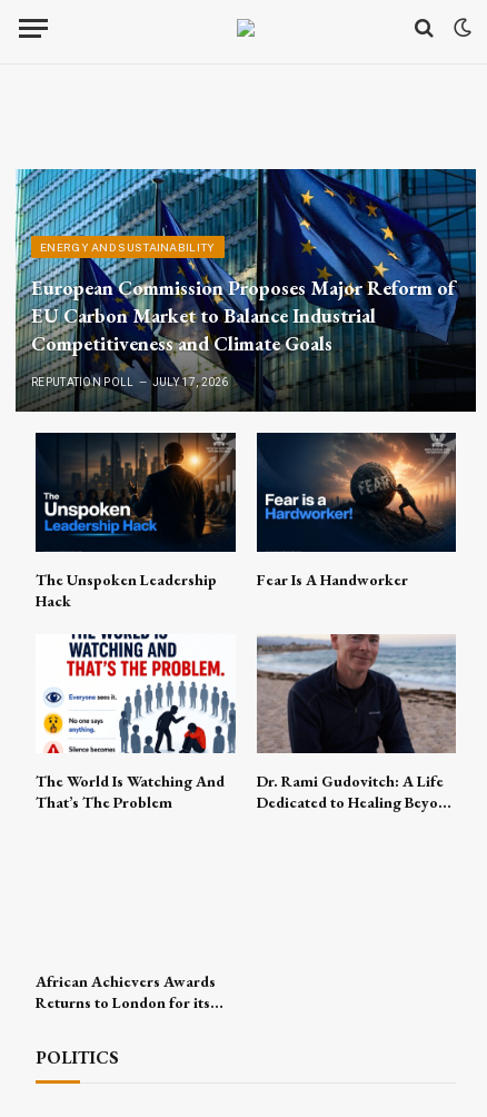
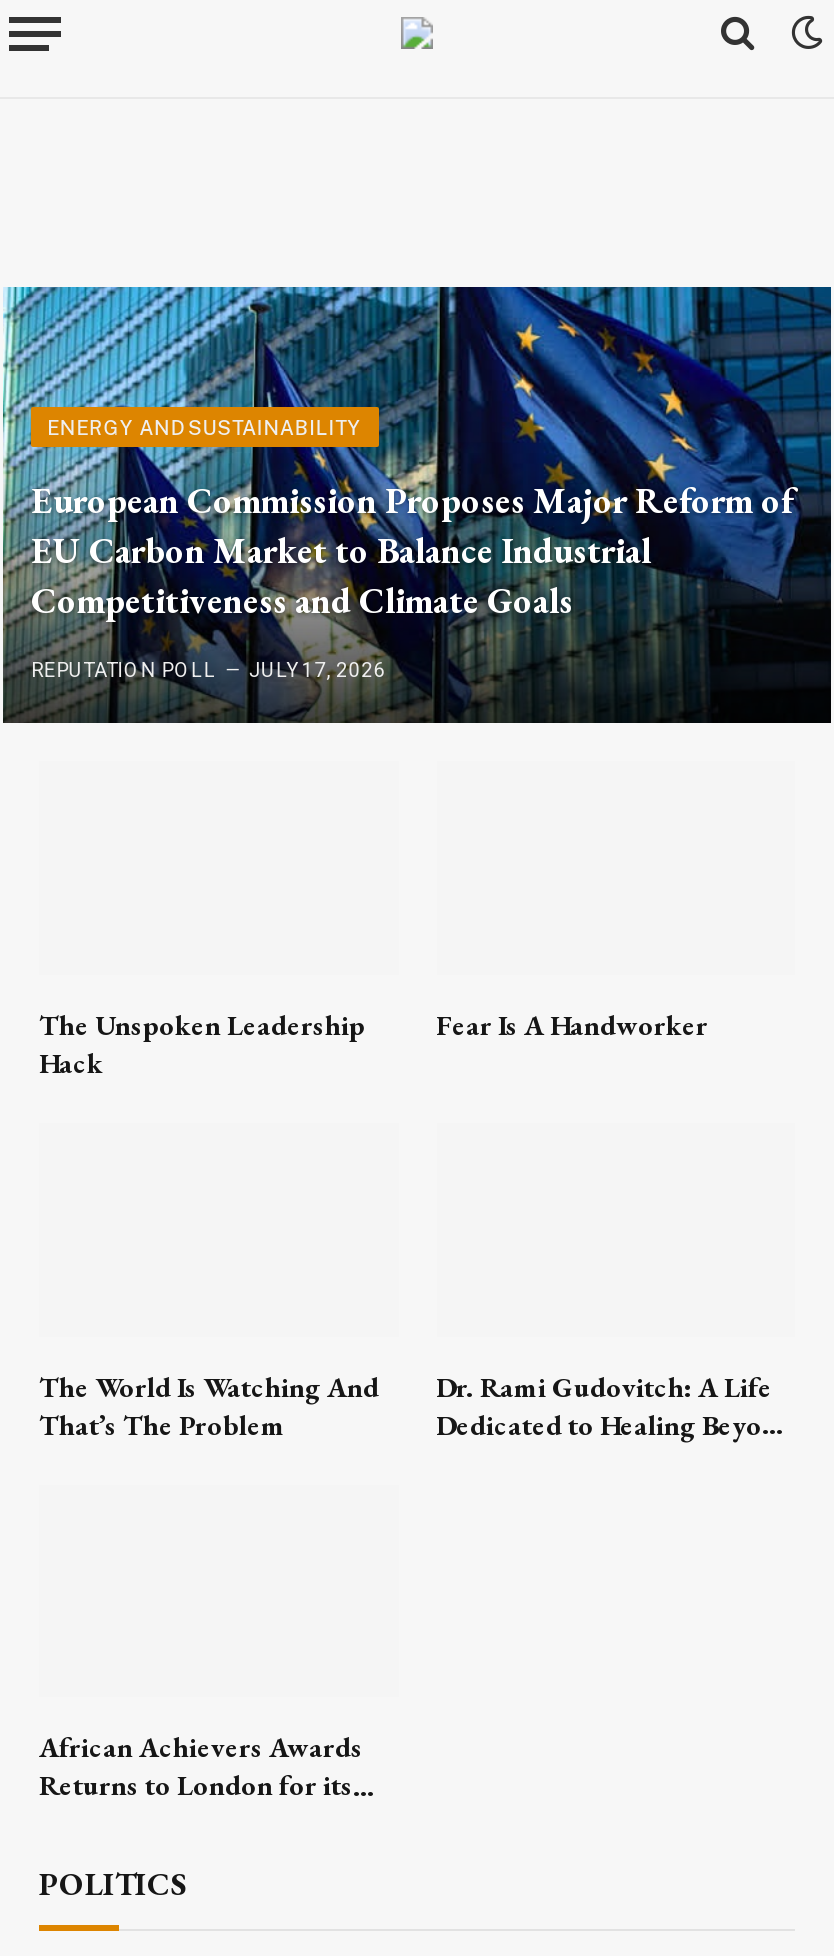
[34,432,237,553] [image] -> none
[256,432,457,553] [image] -> none
[42,633,237,754] [image] -> none
[256,633,457,754] [image] -> none

